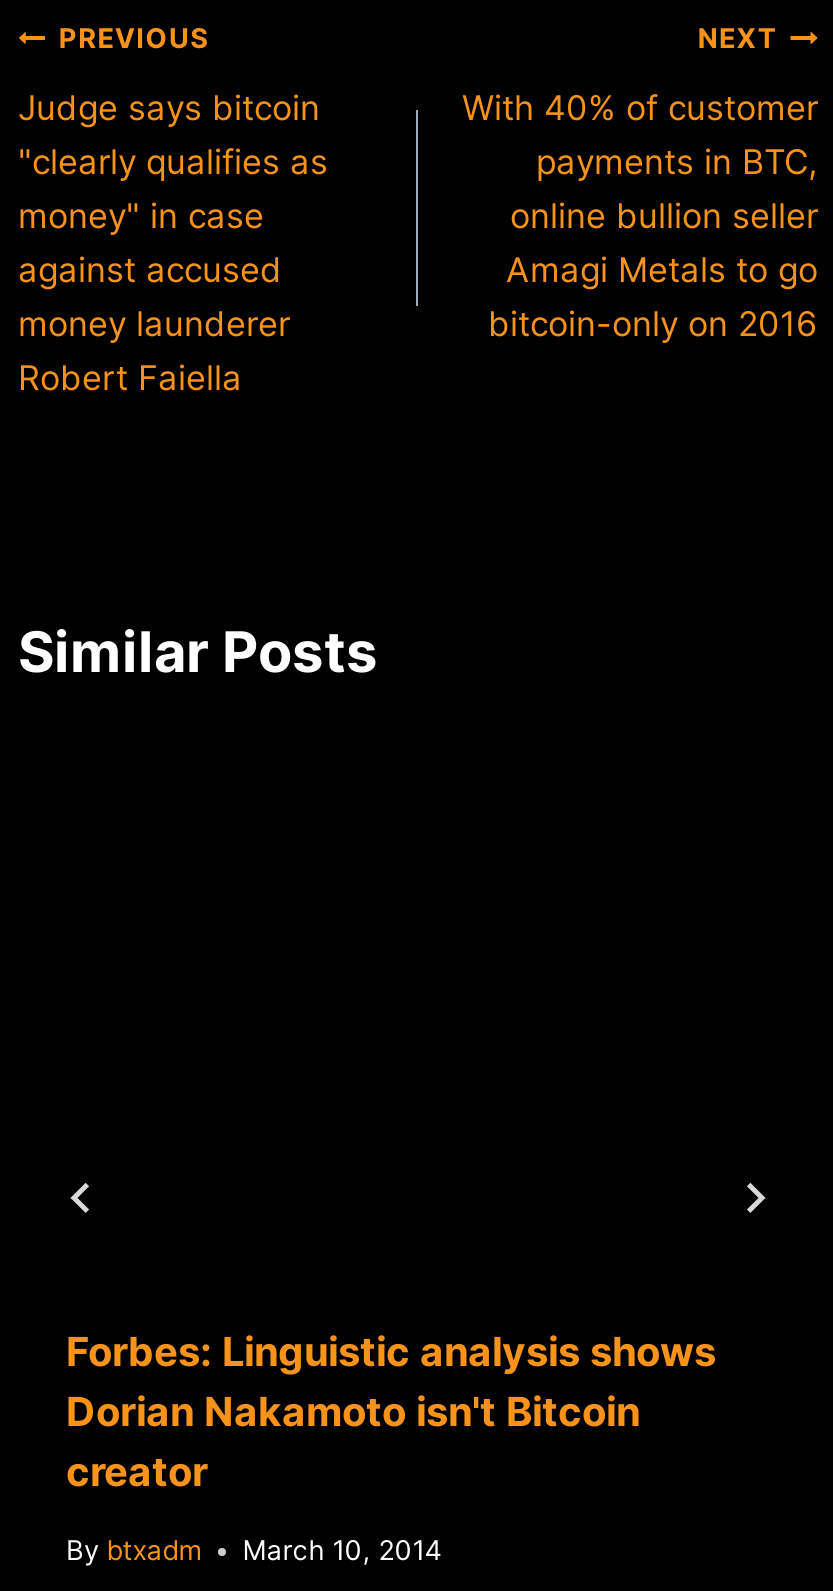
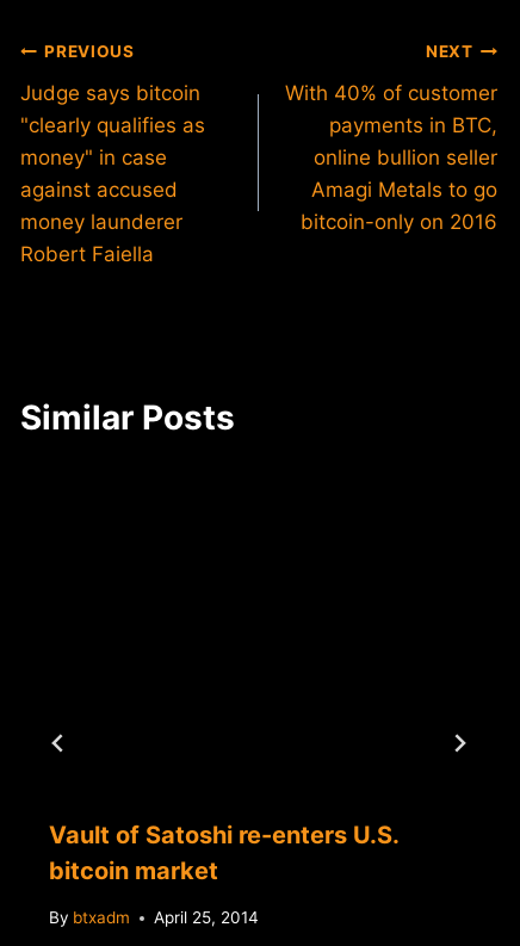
[66,1329,716,1497] Forbes: Linguistic analysis shows | Dorian Nakamoto isn't Bitcoin | creator -> [49,821,398,886] Vault of Satoshi re-enters U.S. | bitcoin market
[66,1534,442,1566] By btxadm March 10, 2014 -> [49,908,259,927] By btxadm April 25, 2014

